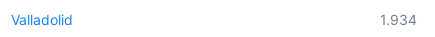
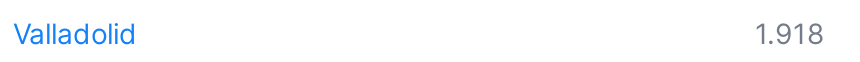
[380,11,417,28] 1.934 -> [755,15,825,49] 1.918

